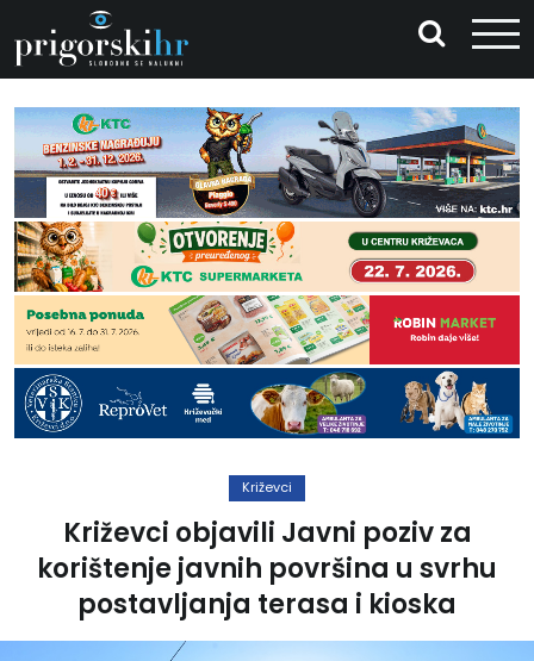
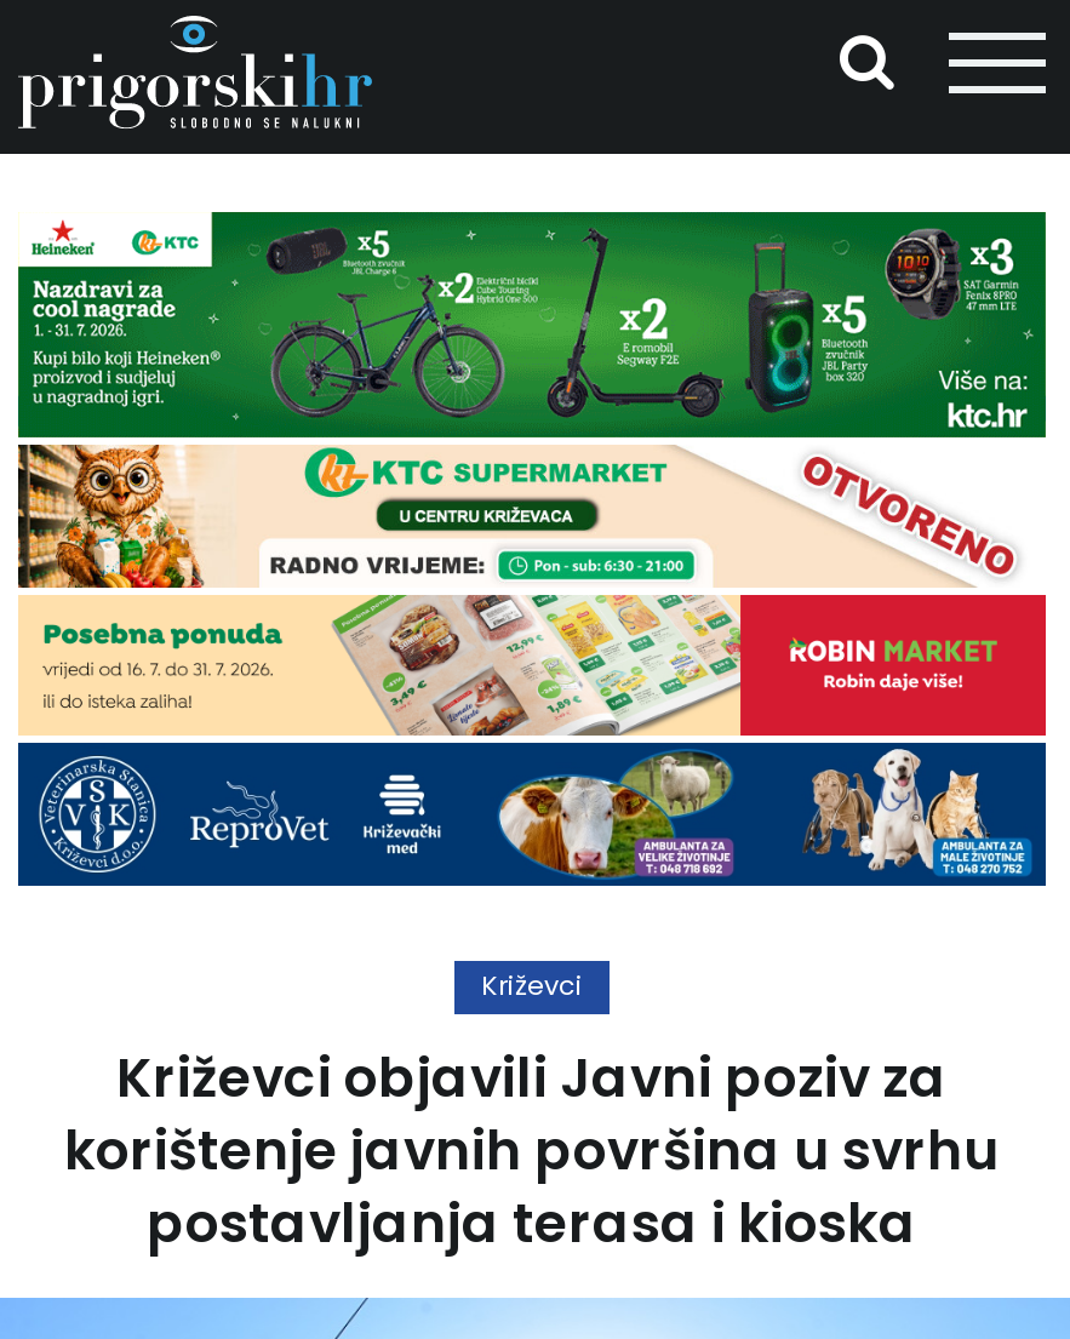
[13,106,521,293] [image] -> [16,210,1048,590] [image]

